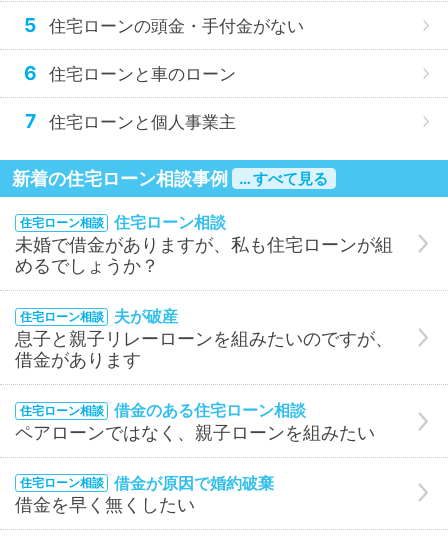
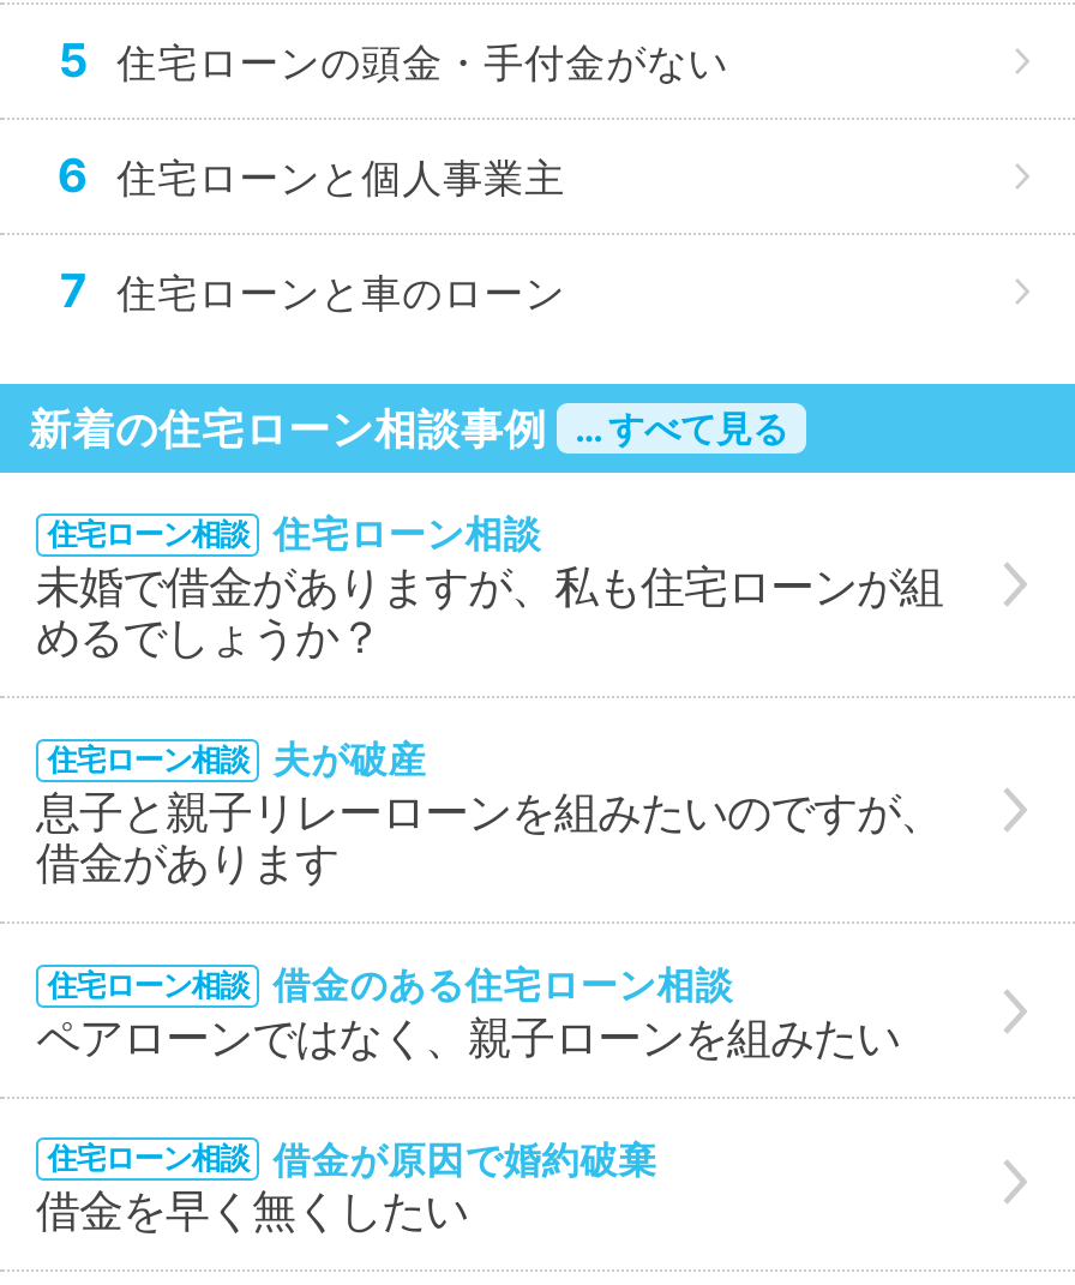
[24,61,236,85] 6 住宅ローンと車のローン -> [57,147,566,204] 6 住宅ローンと個人事業主
[49,112,236,132] 住宅ローンと個人事業主 -> [117,268,566,316] 住宅ローンと車のローン

